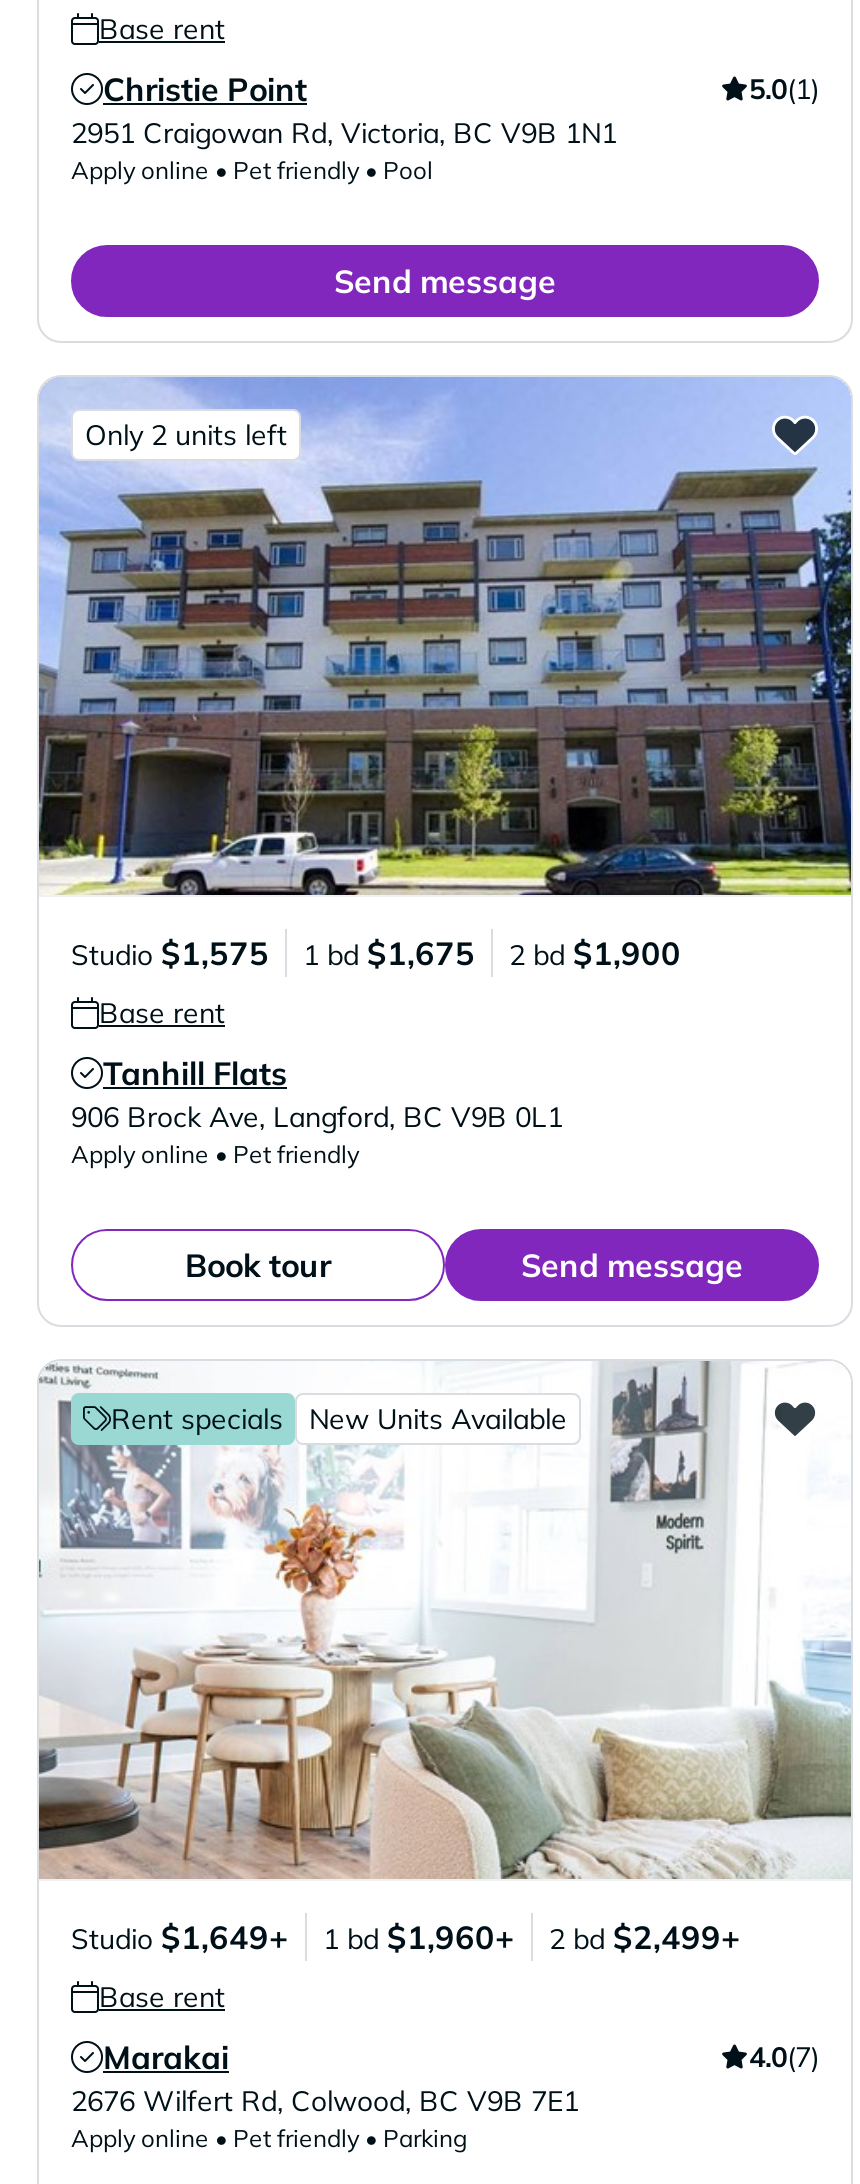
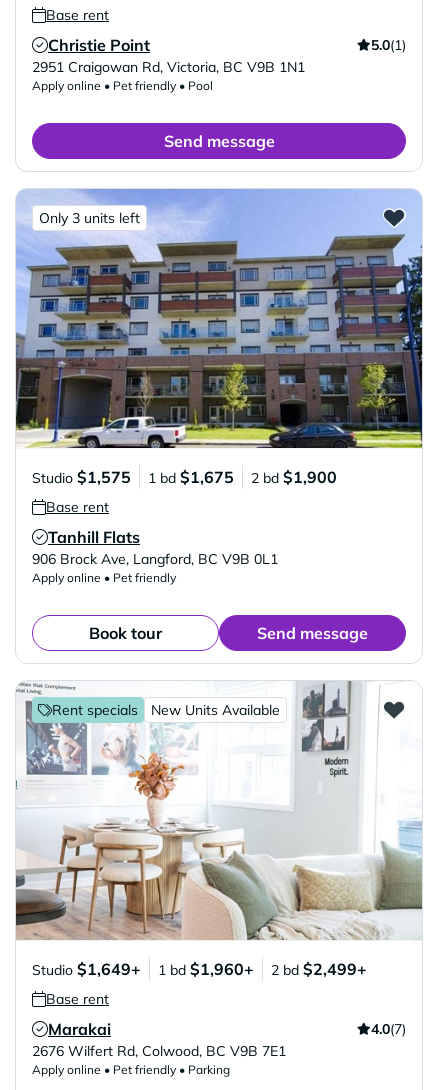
[85,417,287,453] Only 2 units left -> [39,209,140,227] Only 3 units left

